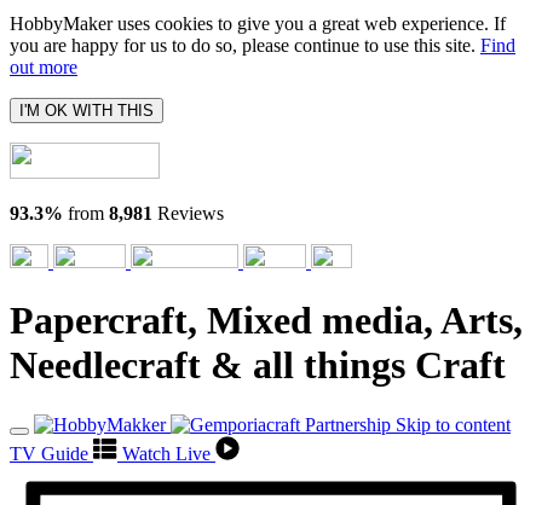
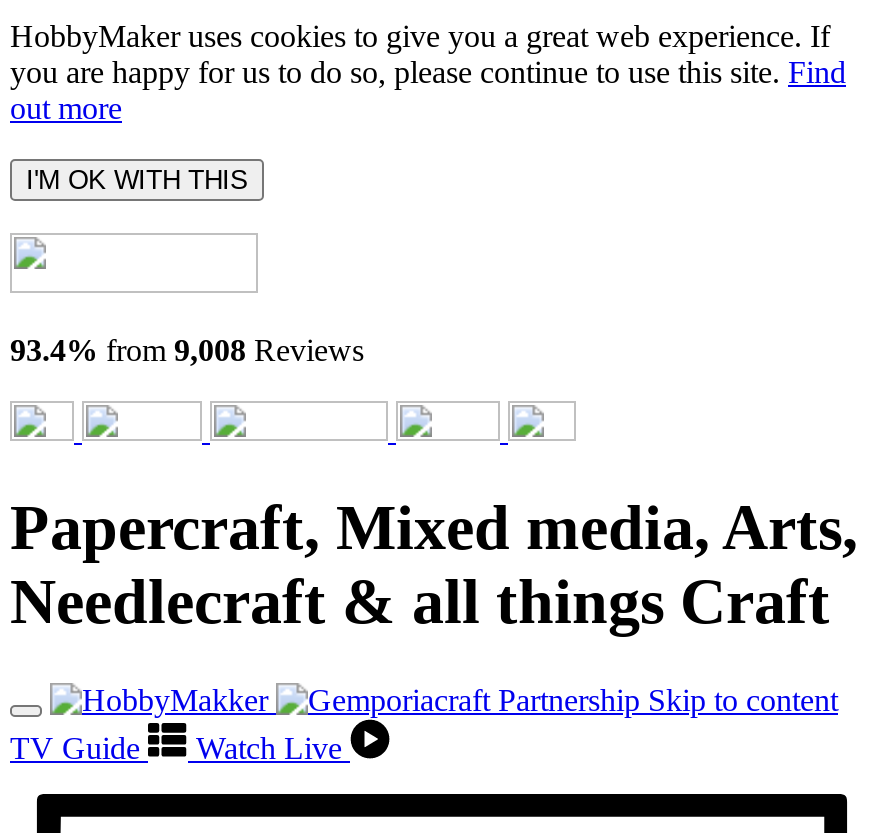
[10,203,224,224] 93.3% from 8,981 Reviews -> [10,333,364,367] 93.4% from 9,008 Reviews

